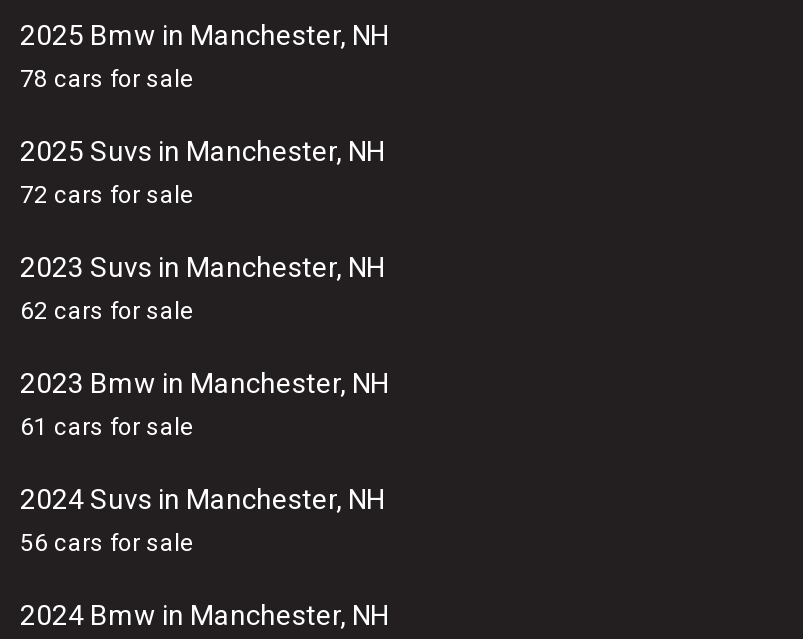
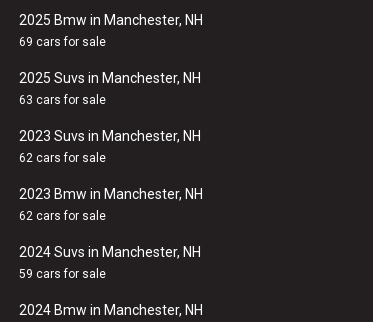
[20,65,194,93] 78 cars for sale -> [19,35,106,49] 69 cars for sale
[20,181,194,209] 72 cars for sale -> [19,93,106,107] 63 cars for sale
[20,413,194,441] 61 cars for sale -> [19,209,106,223] 62 cars for sale
[20,529,194,557] 56 cars for sale -> [19,267,106,281] 59 cars for sale

